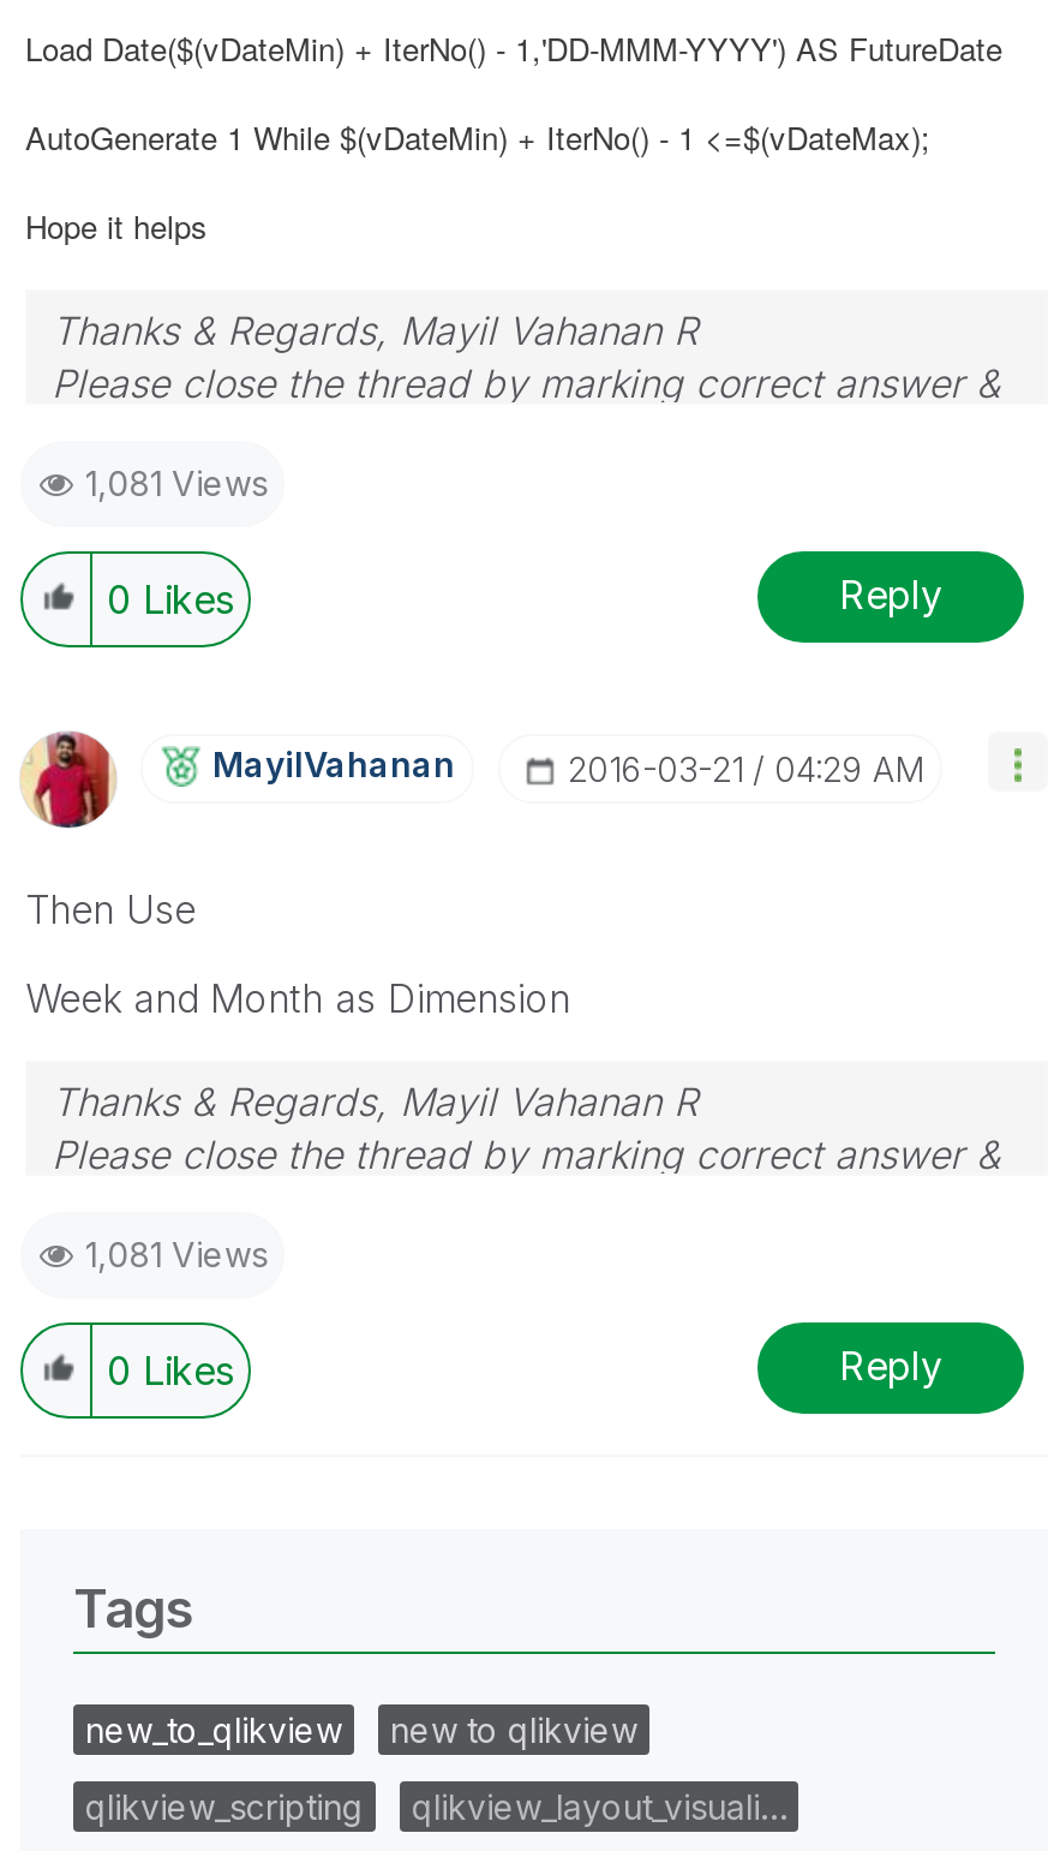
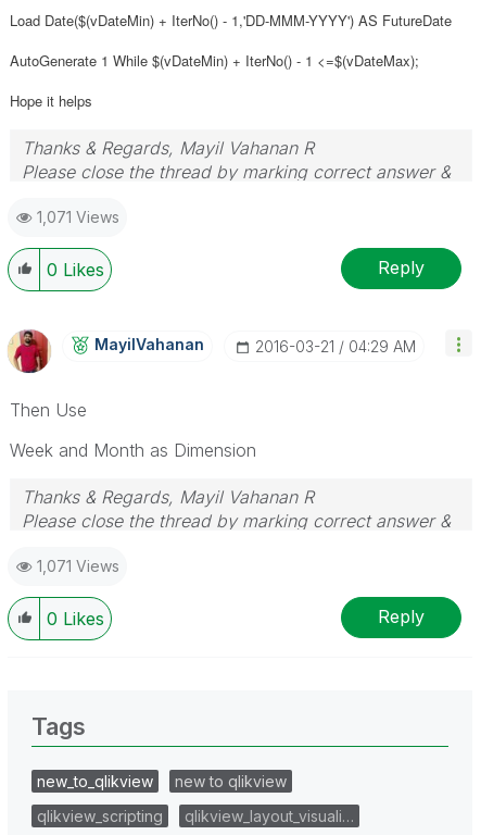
[85,461,268,502] 1,081 Views -> [37,207,119,226] 1,071 Views
[85,1232,268,1273] 1,081 Views -> [37,556,119,575] 1,071 Views

